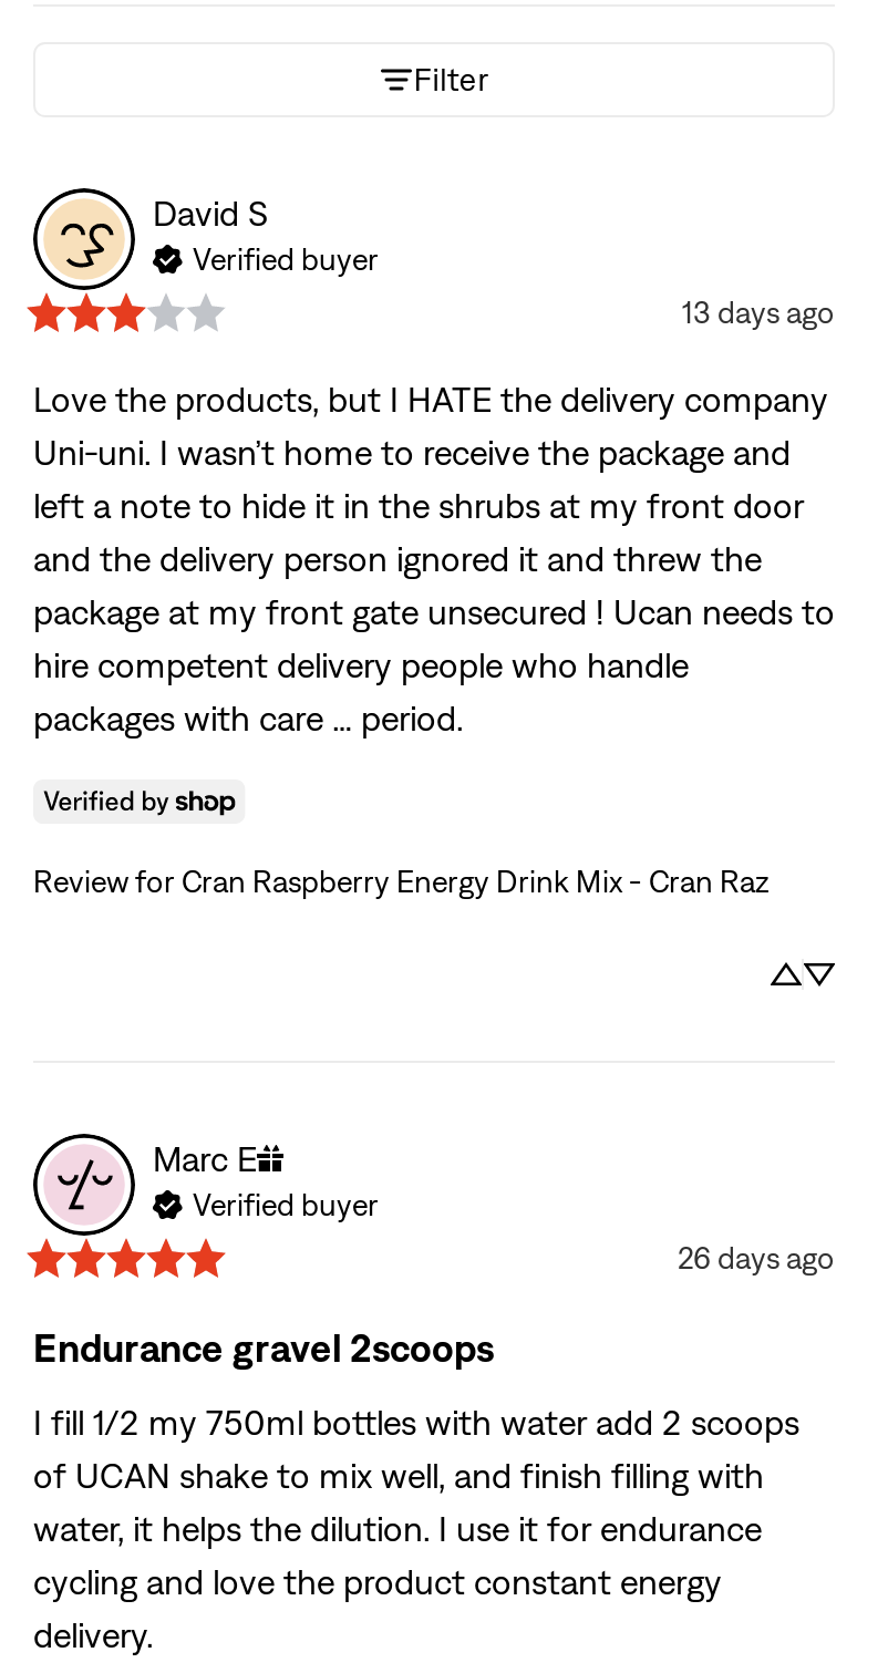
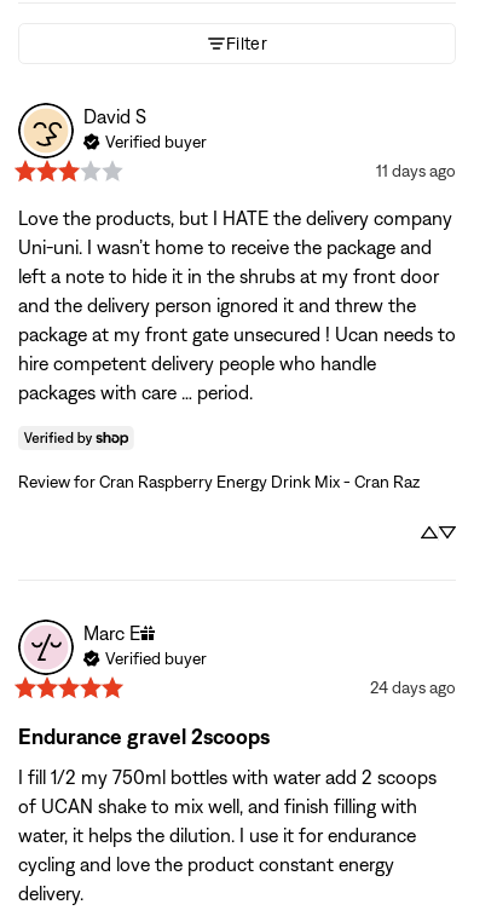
[682,294,835,330] 13 days ago -> [376,161,456,180] 11 days ago
[678,1240,835,1275] 26 days ago -> [370,677,456,697] 24 days ago

